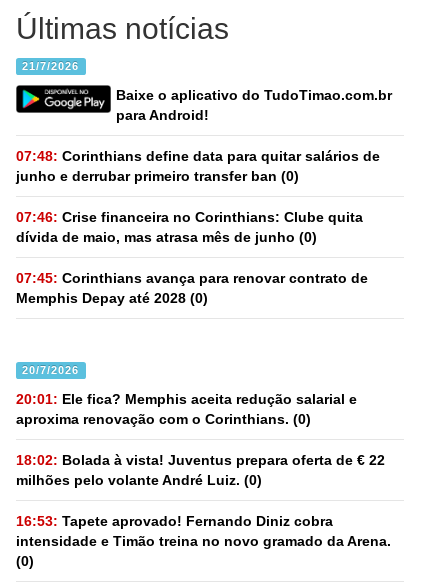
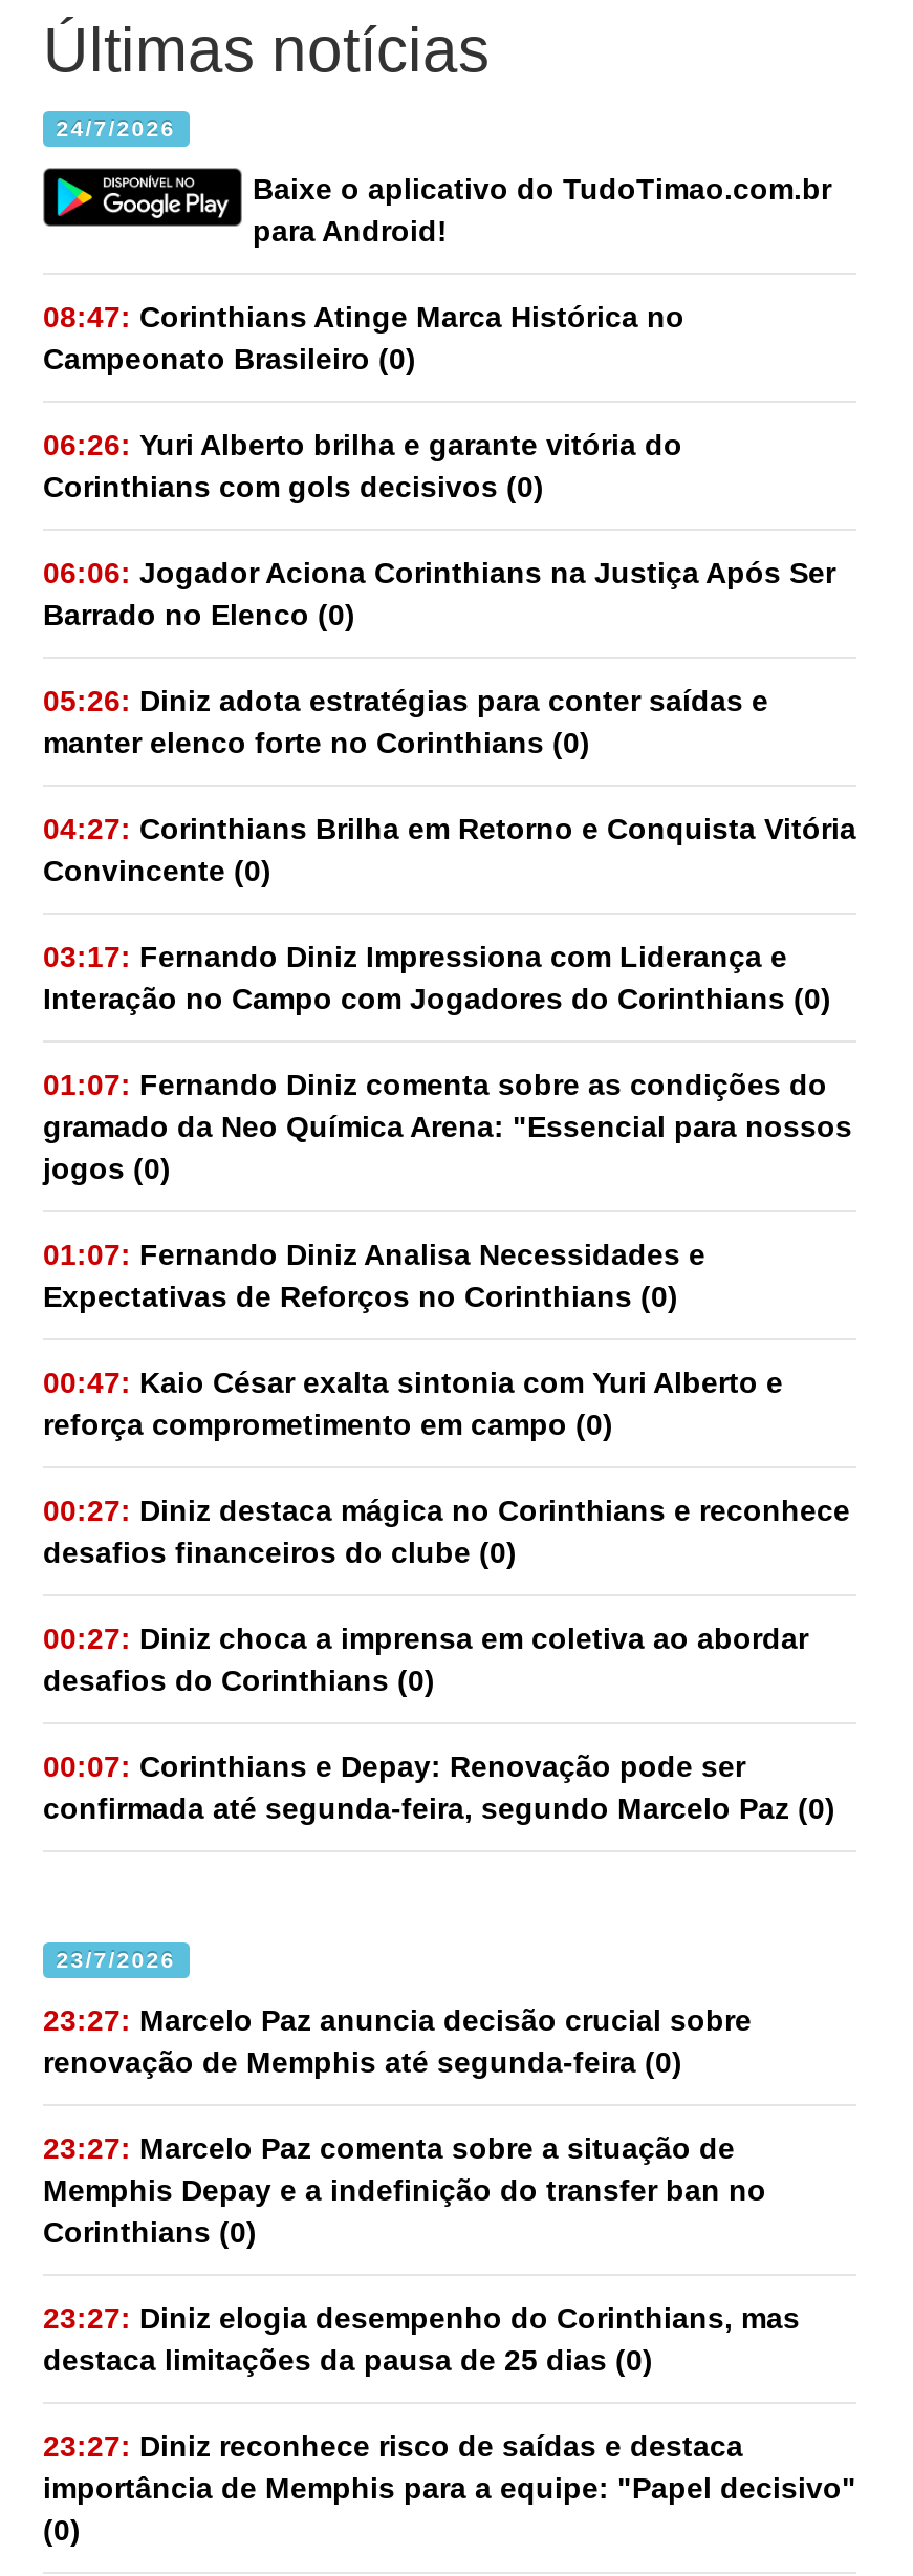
[22,60,79,72] 21/7/2026 -> [56,115,176,141] 24/7/2026
[16,148,380,306] 07:48: Corinthians define data para quitar salários de | junho e derrubar primeiro transfer ban (0) | 07:46: Crise financeira no Corinthians: Clube quita | dívida de maio, mas atrasa mês de junho (0) | 07:45: Corinthians avança para renovar contrato de | Memphis Depay até 2028 (0) -> [43,300,856,1825] 08:47: Corinthians Atinge Marca Histórica no | Campeonato Brasileiro (0) | 06:26: Yuri Alberto brilha e garante vitória do | Corinthians com gols decisivos (0) | 06:06: Jogador Aciona Corinthians na Justiça Após Ser | Barrado no Elenco (0) | 05:26: Diniz adota estratégias para conter saídas e | manter elenco forte no Corinthians (0) | 04:27: Corinthians Brilha em Retorno e Conquista Vitória | Convincente (0) | 03:17: Fernando Diniz Impressiona com Liderança e | Interação no Campo com Jogadores do Corinthians (0) | 01:07: Fernando Diniz comenta sobre as condições do | gramado da Neo Química Arena: "Essencial para nossos | jogos (0) | 01:07: Fernando Diniz Analisa Necessidades e | Expectativas de Reforços no Corinthians (0) | 00:47: Kaio César exalta sintonia com Yuri Alberto e | reforça comprometimento em campo (0) | 00:27: Diniz destaca mágica no Corinthians e reconhece | desafios financeiros do clube (0) | 00:27: Diniz choca a imprensa em coletiva ao abordar | desafios do Corinthians (0) | 00:07: Corinthians e Depay: Renovação pode ser | confirmada até segunda-feira, segundo Marcelo Paz (0)
[16,364,391,549] 20/7/2026 | 20:01: Ele fica? Memphis aceita redução salarial e | aproxima renovação com o Corinthians. (0) | 18:02: Bolada à vista! Juventus prepara oferta de € 22 | milhões pelo volante André Luiz. (0) | 16:53: Tapete aprovado! Fernando Diniz cobra | intensidade e Timão treina no novo gramado da Arena. -> [43,1947,856,2505] 23/7/2026 | 23:27: Marcelo Paz anuncia decisão crucial sobre | renovação de Memphis até segunda-feira (0) | 23:27: Marcelo Paz comenta sobre a situação de | Memphis Depay e a indefinição do transfer ban no | Corinthians (0) | 23:27: Diniz elogia desempenho do Corinthians, mas | destaca limitações da pausa de 25 dias (0) | 23:27: Diniz reconhece risco de saídas e destaca | importância de Memphis para a equipe: "Papel decisivo"

